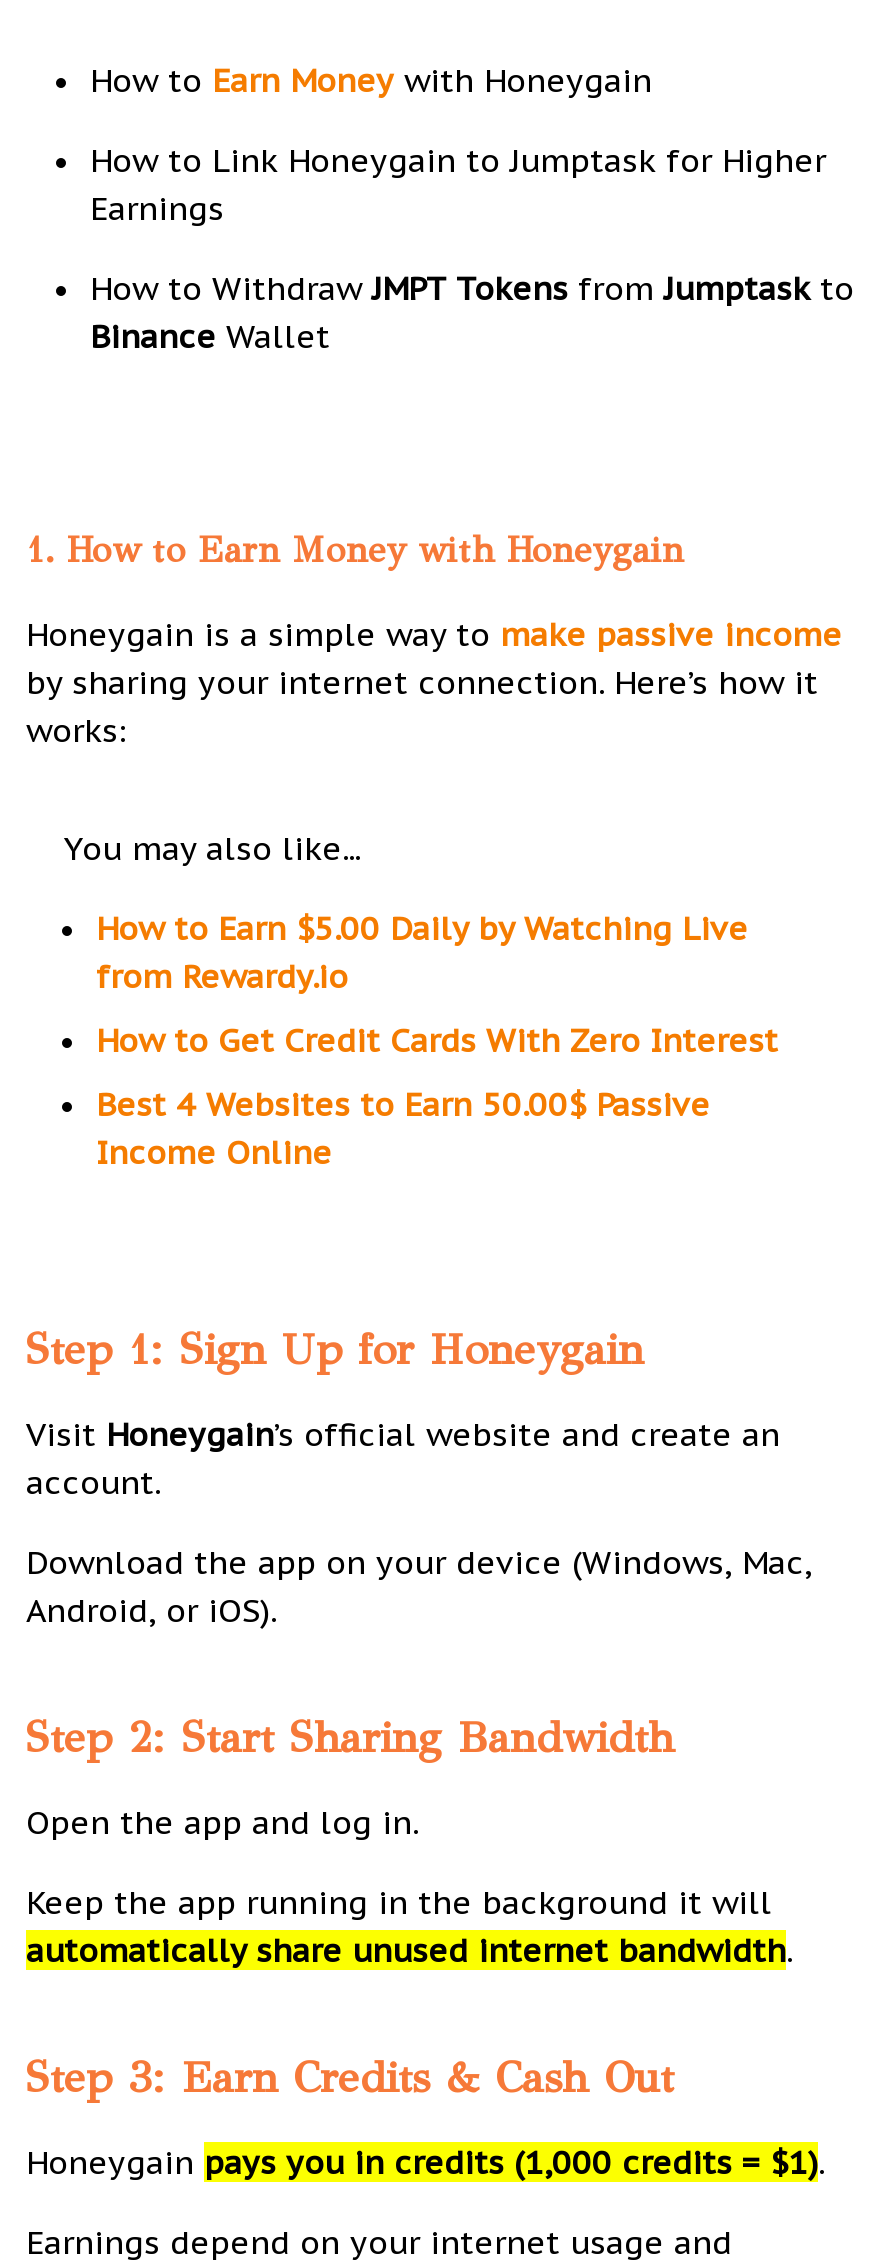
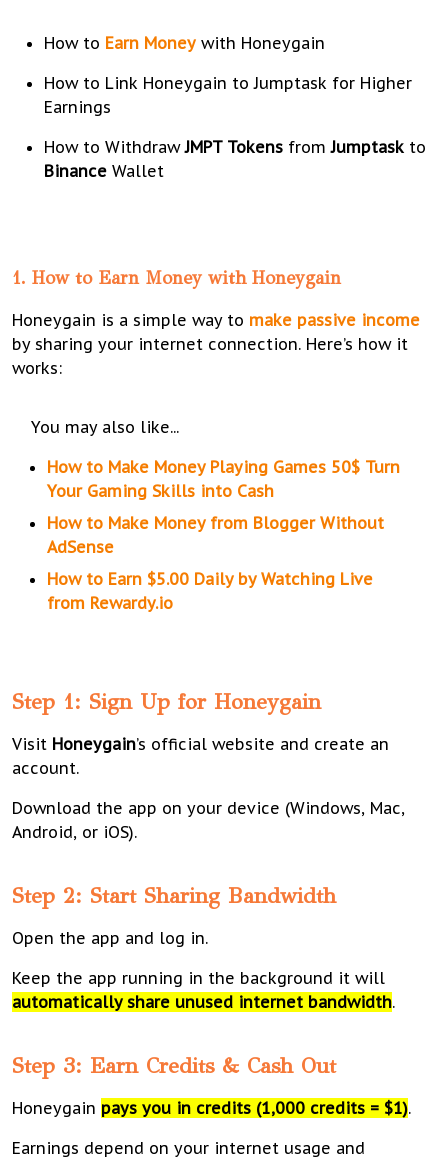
none -> [47,457,400,557] How to Make Money Playing Games 50$ Turn | Your Gaming Skills into Cash | How to Make Money from Blogger Without | AdSense
moved [96,909,748,997] -> [47,569,373,613]: How to Earn $5.00 Daily by Watching Live | from Rewardy.io
[96,1021,778,1173] How to Get Credit Cards With Zero Interest | Best 4 Websites to Earn 50.00$ Passive | Income Online -> none

